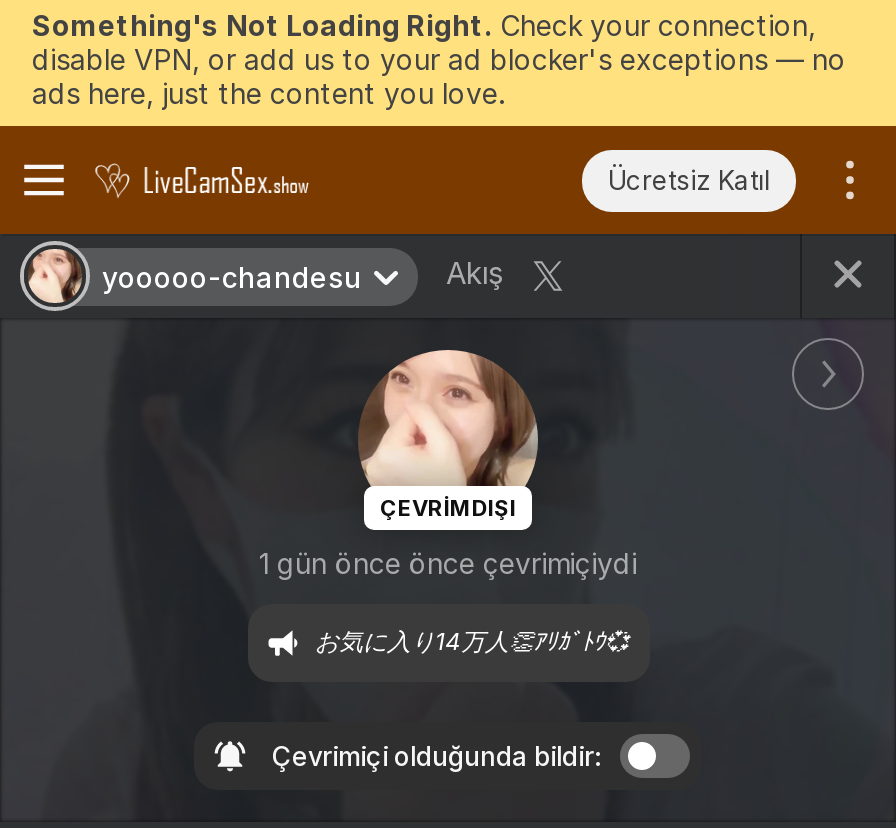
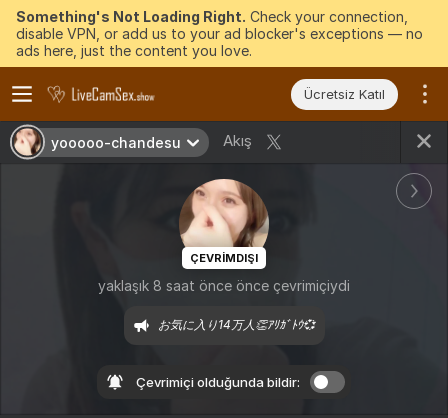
[259,547,637,581] 1 gün önce önce çevrimiçiydi -> [98,277,350,294] yaklaşık 8 saat önce önce çevrimiçiydi

